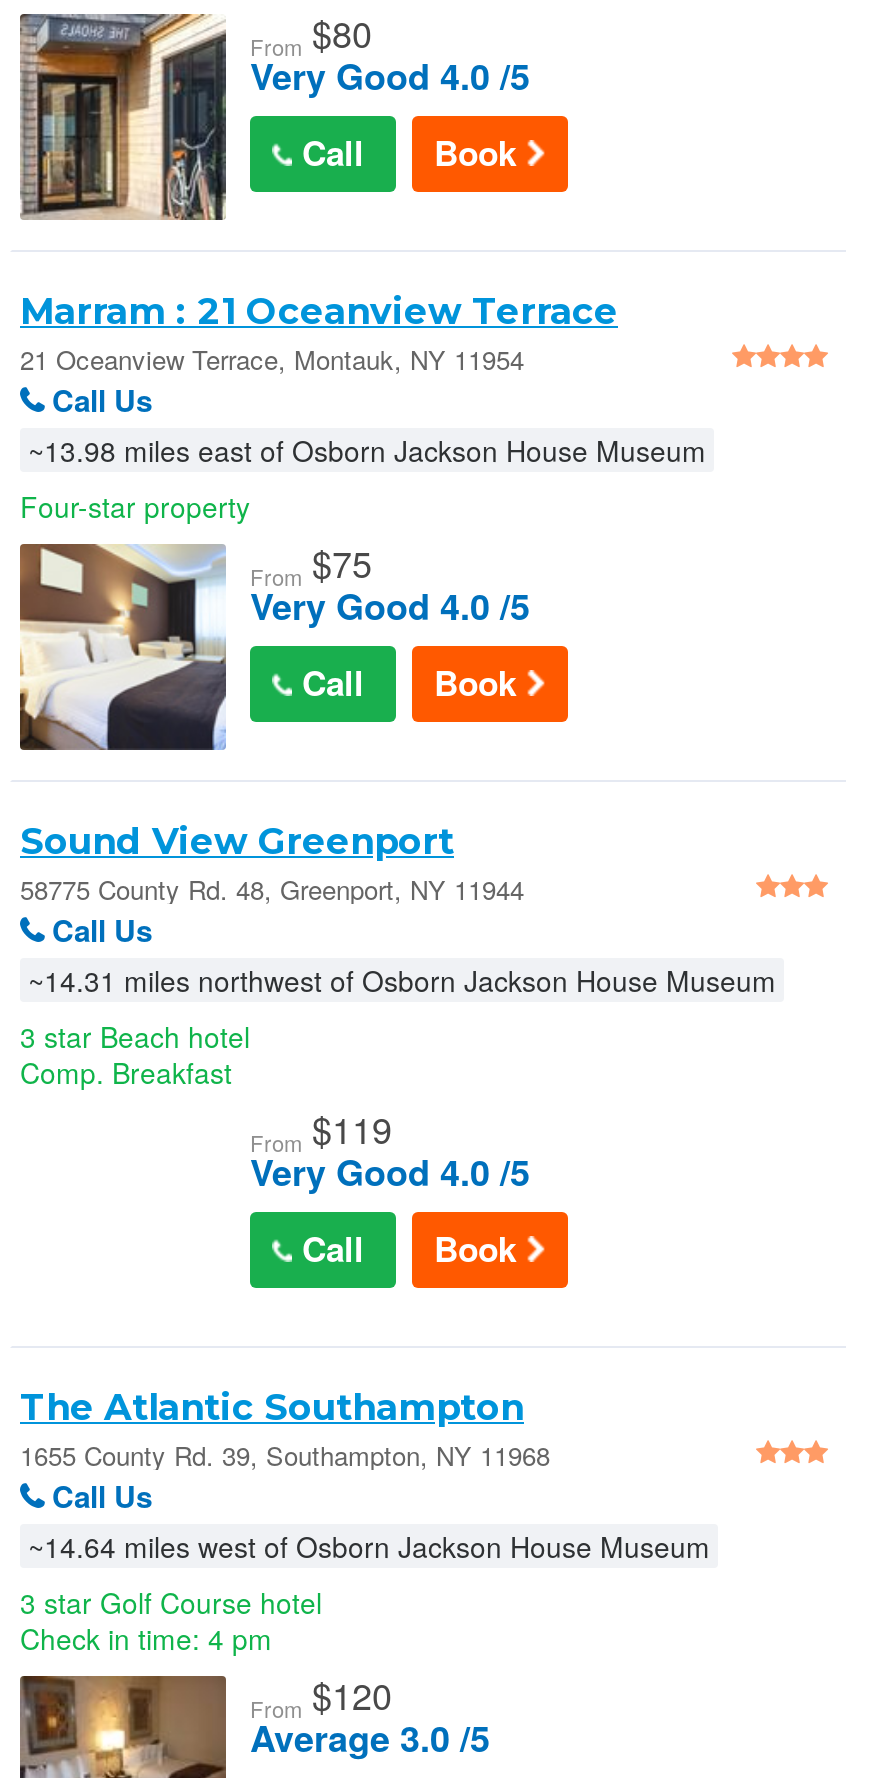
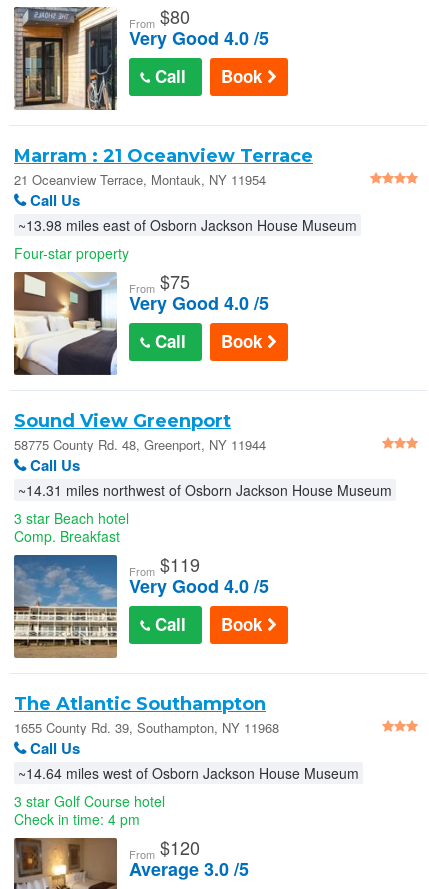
none -> [13,554,118,659] [image]

